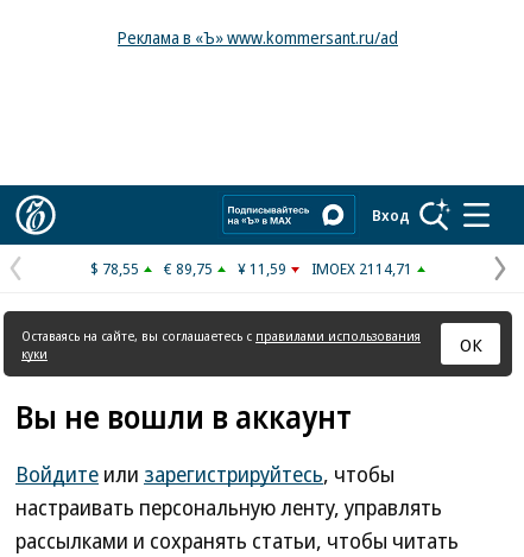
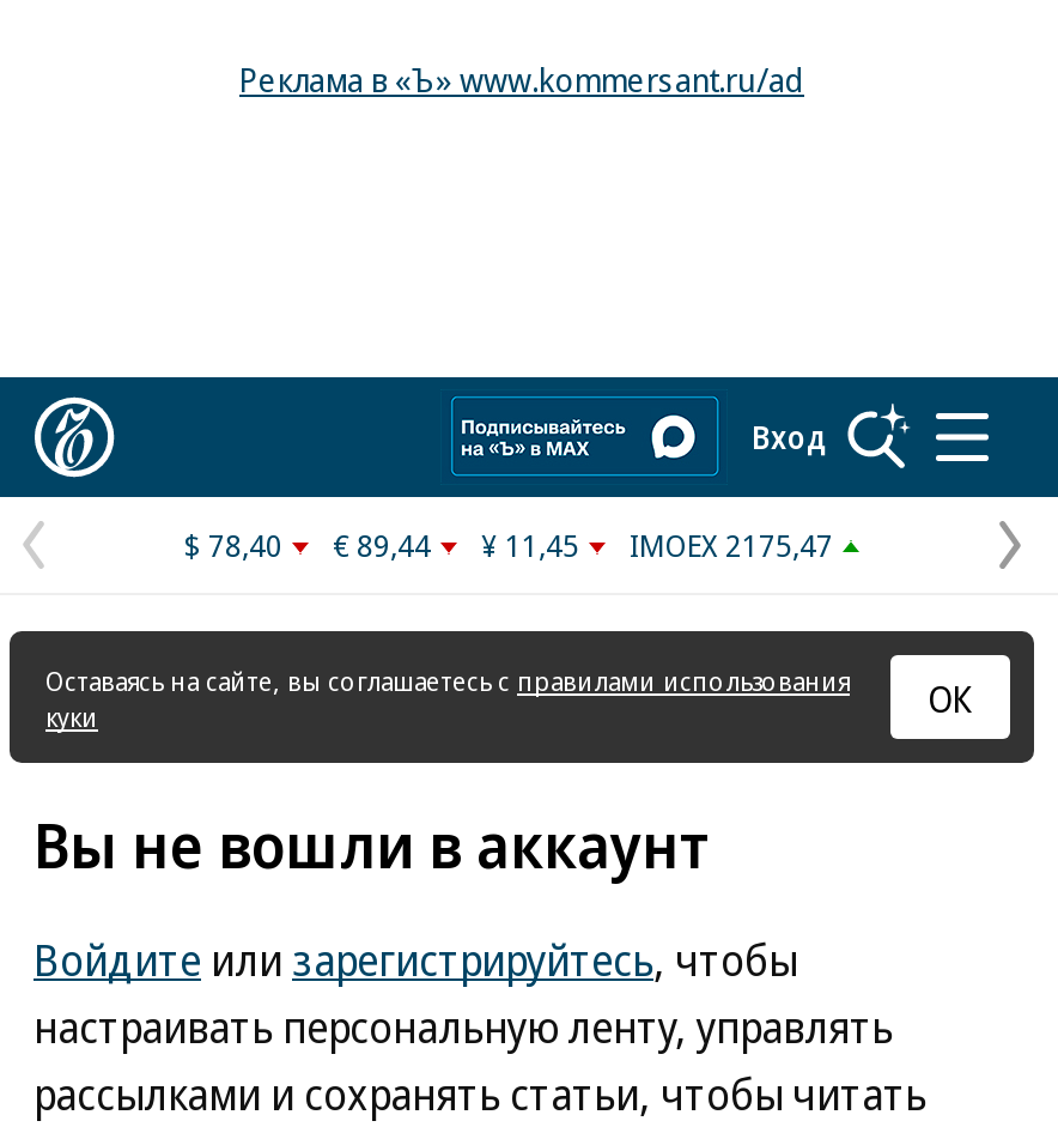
[90,258,139,279] $ 78,55 -> [184,523,282,566] $ 78,40
[164,258,213,279] € 89,75 -> [333,523,431,566] € 89,44
[238,258,286,279] ¥ 11,59 -> [481,523,579,566] ¥ 11,45
[311,258,412,279] IMOEX 2114,71 -> [630,523,833,566] IMOEX 2175,47

